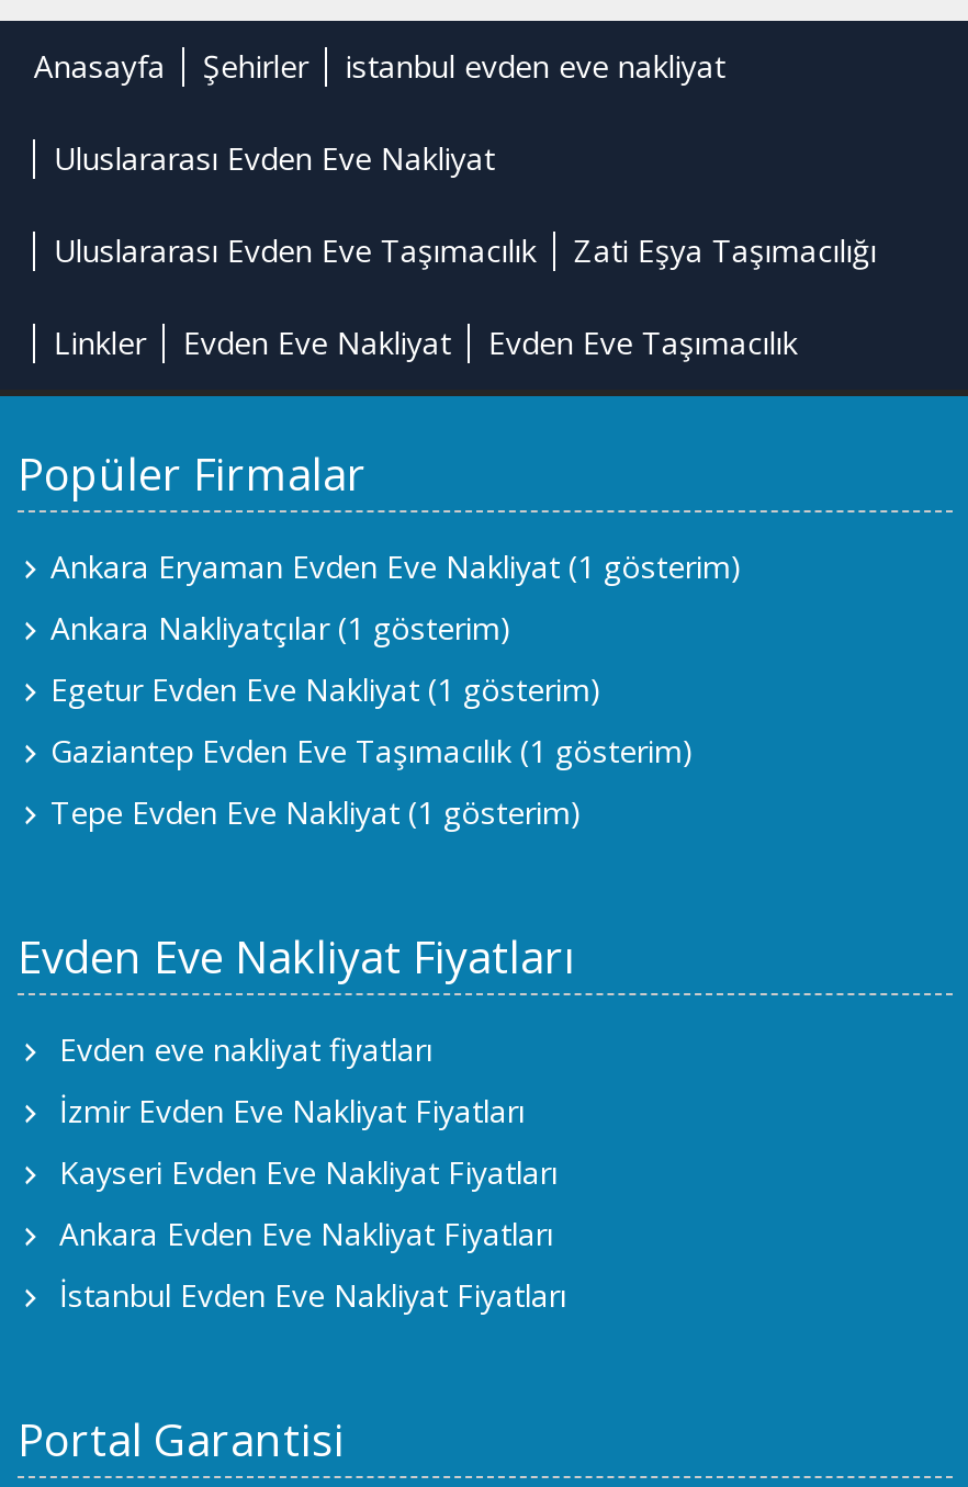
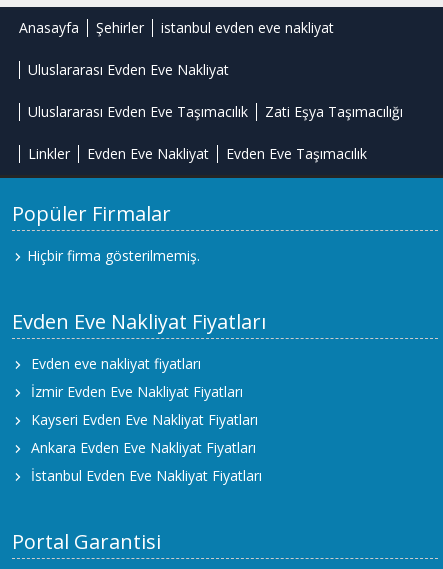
[50,546,742,834] Ankara Eryaman Evden Eve Nakliyat (1 gösterim) | Ankara Nakliyatçılar (1 gösterim) | Egetur Evden Eve Nakliyat (1 gösterim) | Gaziantep Evden Eve Taşımacılık (1 gösterim) | Tepe Evden Eve Nakliyat (1 gösterim) -> [27,246,200,265] Hiçbir firma gösterilmemiş.

